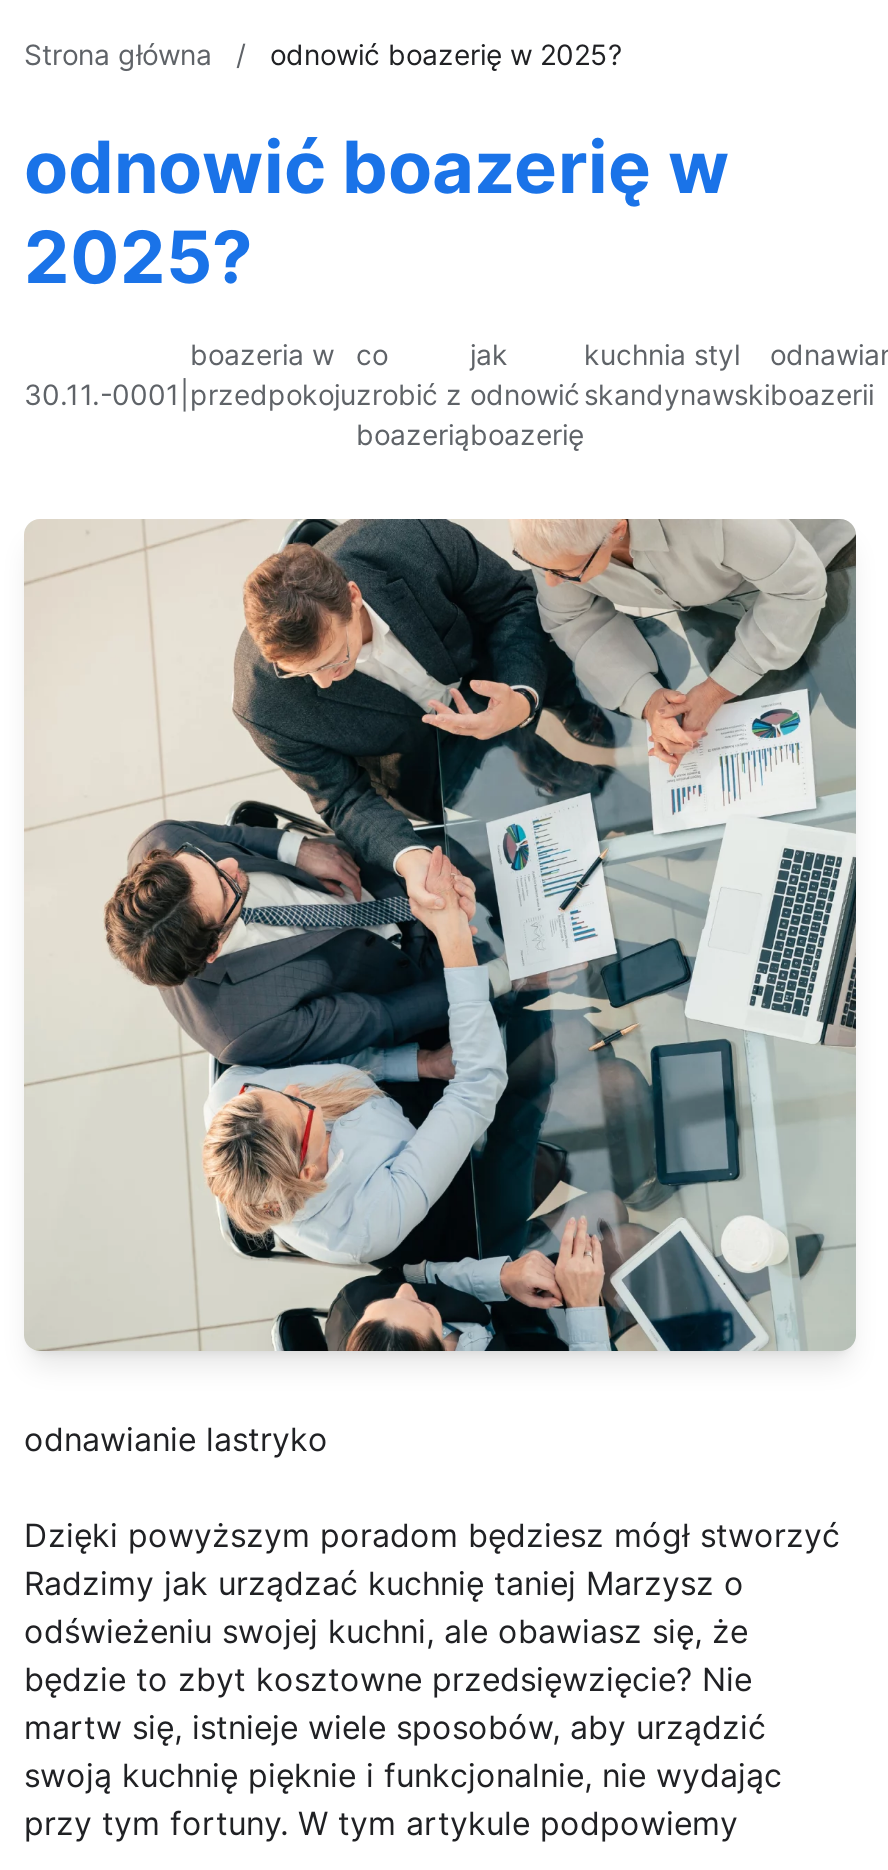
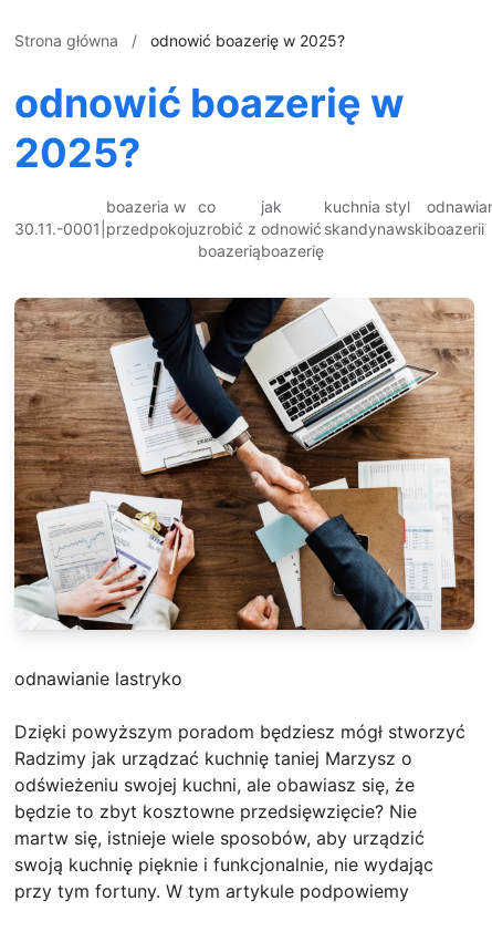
[24,517,858,1353] [image] -> [13,297,474,631] [image]

